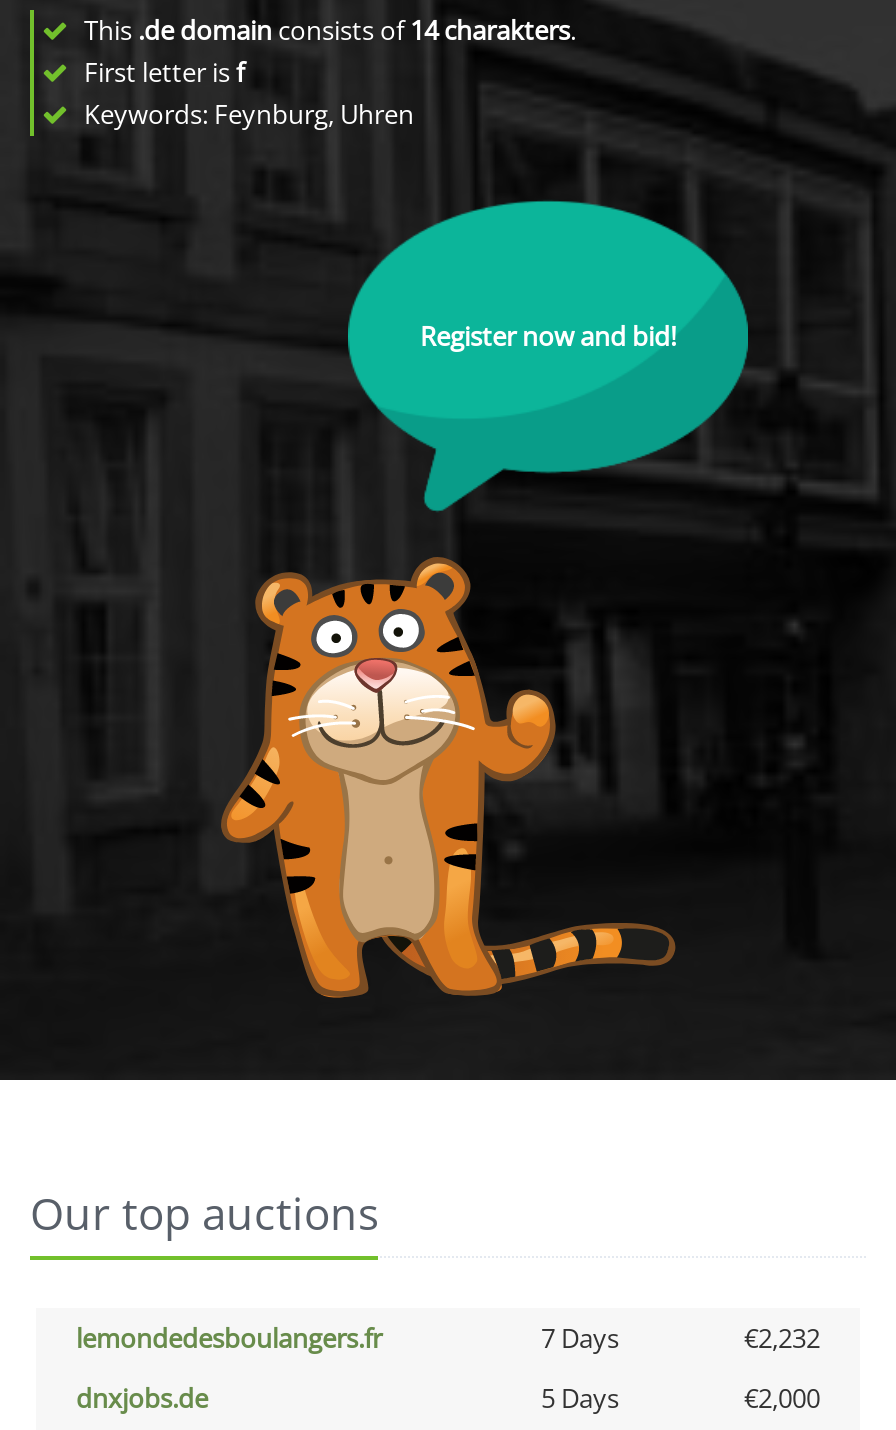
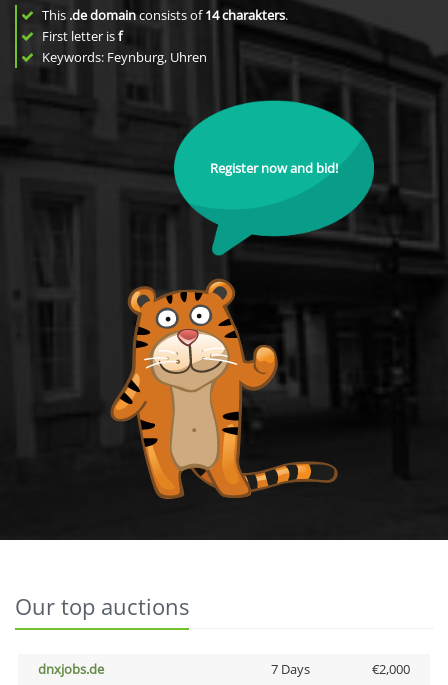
[76,1320,820,1356] lemondedesboulangers.fr | 7 Days | €2,232 -> none
[541,1380,619,1416] 5 Days -> [270,660,309,678] 7 Days

